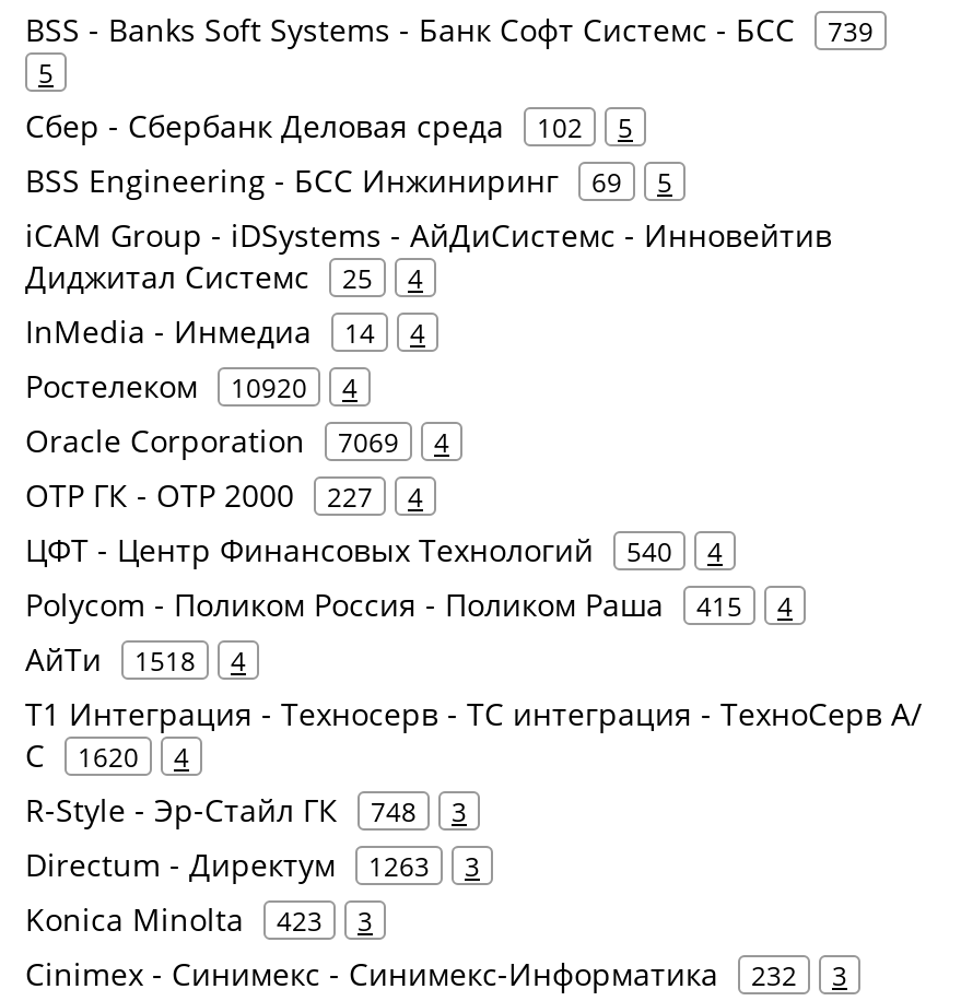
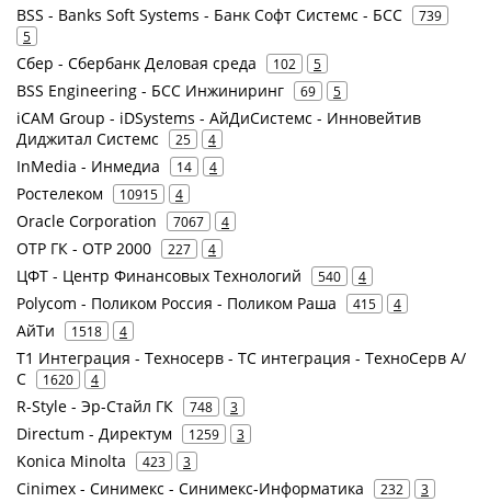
[25,365,358,407] Ростелеком 10920 4 -> [16,183,183,204] Ростелеком 10915 4
[25,420,449,461] Oracle Corporation 7069 4 -> [16,210,229,231] Oracle Corporation 7067 4
[25,844,480,885] Directum - Директум 1263 3 -> [16,423,244,444] Directum - Директум 1259 3

